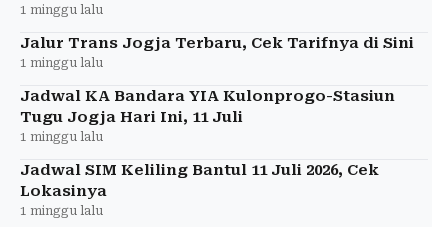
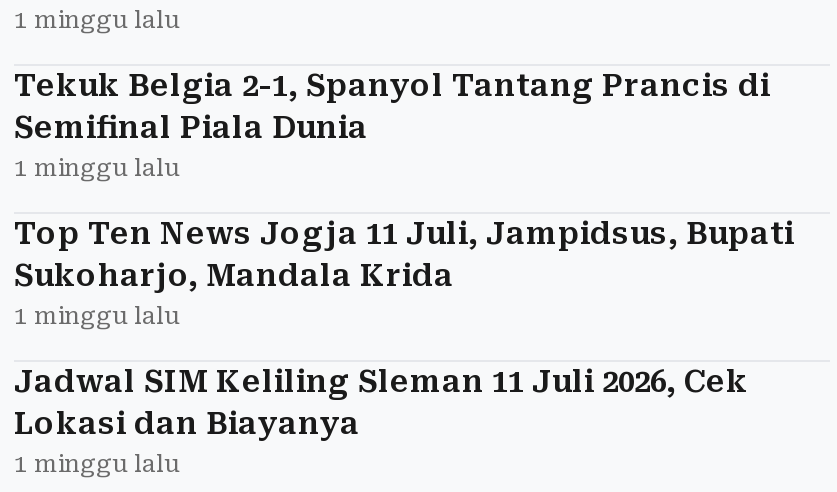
[20,34,414,52] Jalur Trans Jogja Terbaru, Cek Tarifnya di Sini -> [14,68,770,146] Tekuk Belgia 2-1, Spanyol Tantang Prancis di | Semifinal Piala Dunia
[20,87,395,126] Jadwal KA Bandara YIA Kulonprogo-Stasiun | Tugu Jogja Hari Ini, 11 Juli -> [14,216,794,294] Top Ten News Jogja 11 Juli, Jampidsus, Bupati | Sukoharjo, Mandala Krida
[20,161,379,200] Jadwal SIM Keliling Bantul 11 Juli 2026, Cek | Lokasinya -> [14,364,748,442] Jadwal SIM Keliling Sleman 11 Juli 2026, Cek | Lokasi dan Biayanya

